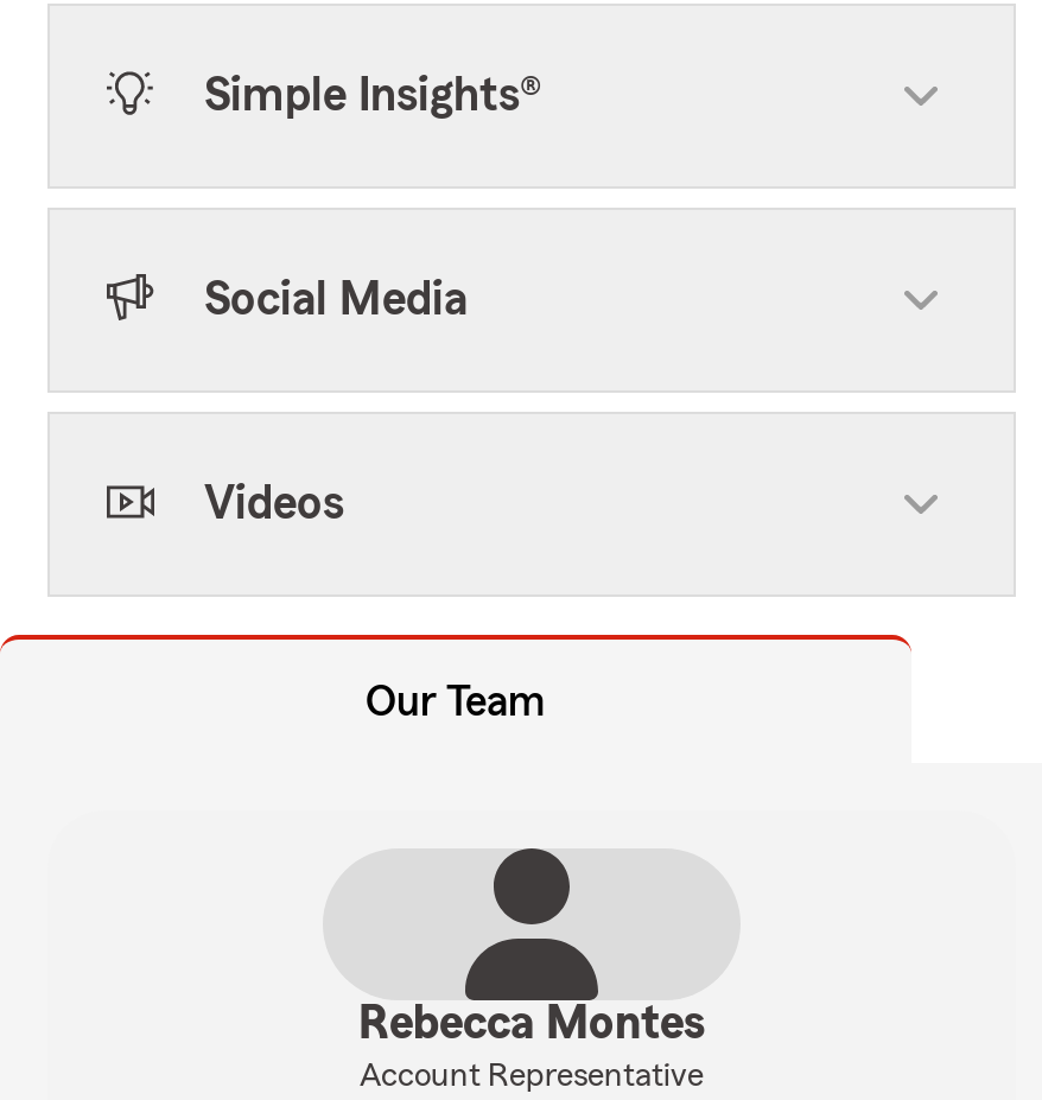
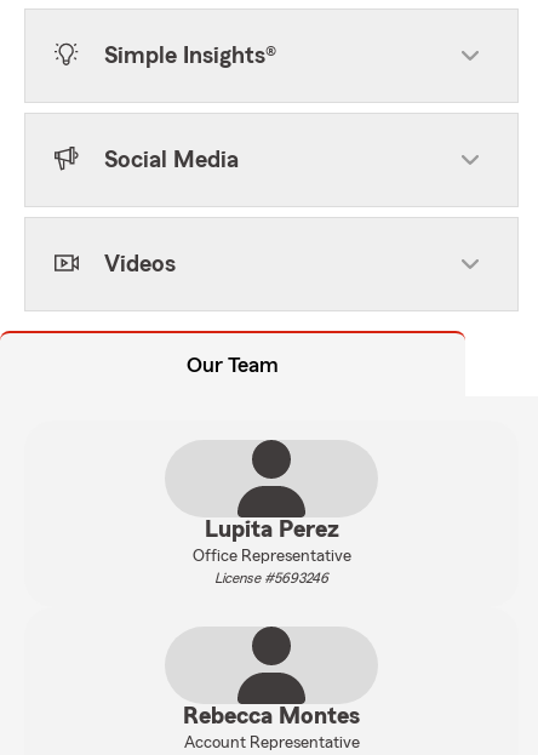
none -> [192,517,351,585] Lupita Perez | Office Representative | License #5693246

